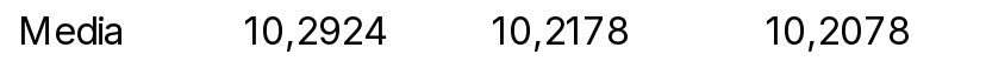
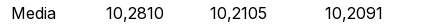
[244,6,389,53] 10,2924 -> [106,3,164,23] 10,2810
[492,6,630,53] 10,2178 -> [210,3,267,23] 10,2105
[766,6,911,53] 10,2078 -> [325,3,383,23] 10,2091

